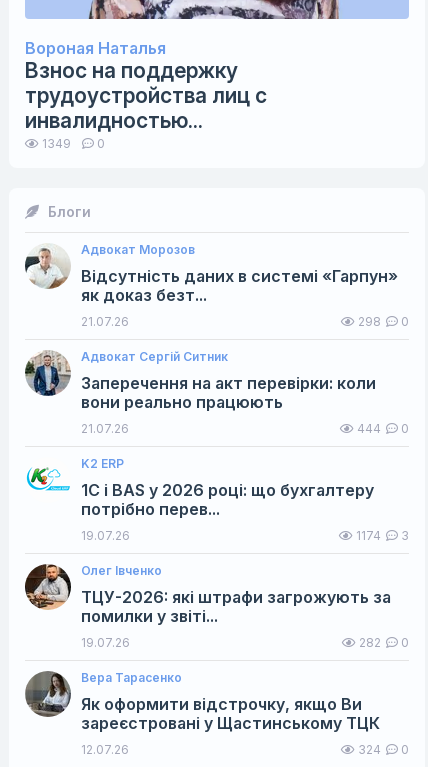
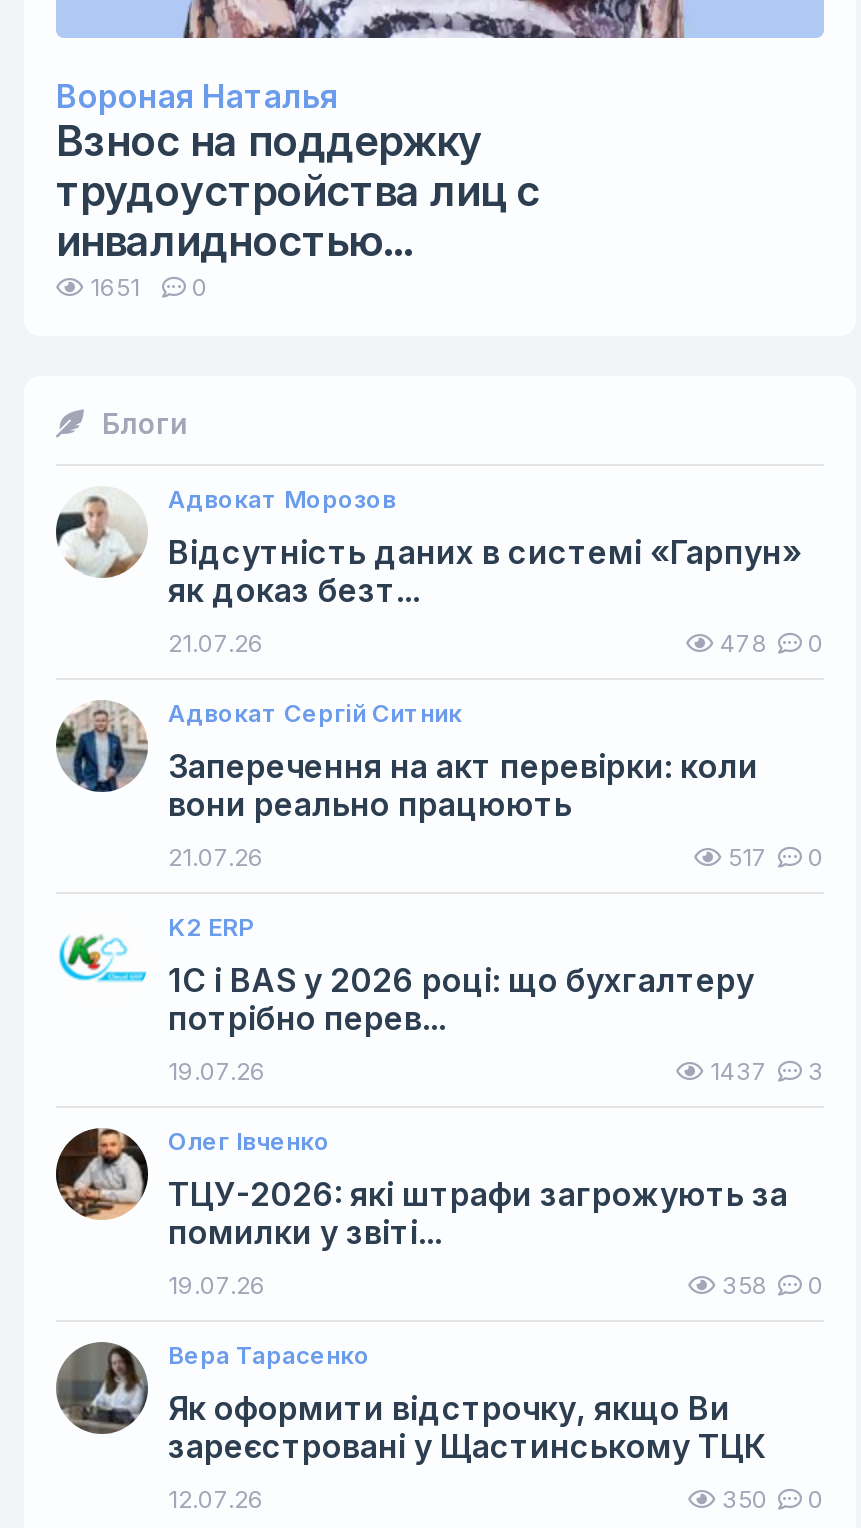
[39,136,105,151] 1349 0 -> [84,273,208,303] 1651 0
[355,314,409,329] 298 0 -> [714,629,824,659] 478 0
[354,421,409,436] 444 0 -> [722,843,824,873] 517 0
[353,528,409,543] 1174 3 -> [704,1057,824,1087] 1437 3
[356,635,409,650] 282 0 -> [716,1271,824,1301] 358 0
[355,742,409,757] 324 0 -> [716,1485,824,1515] 350 0

